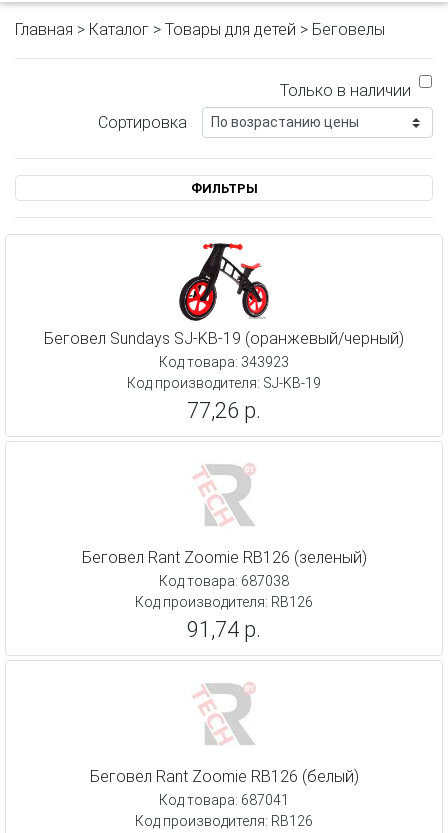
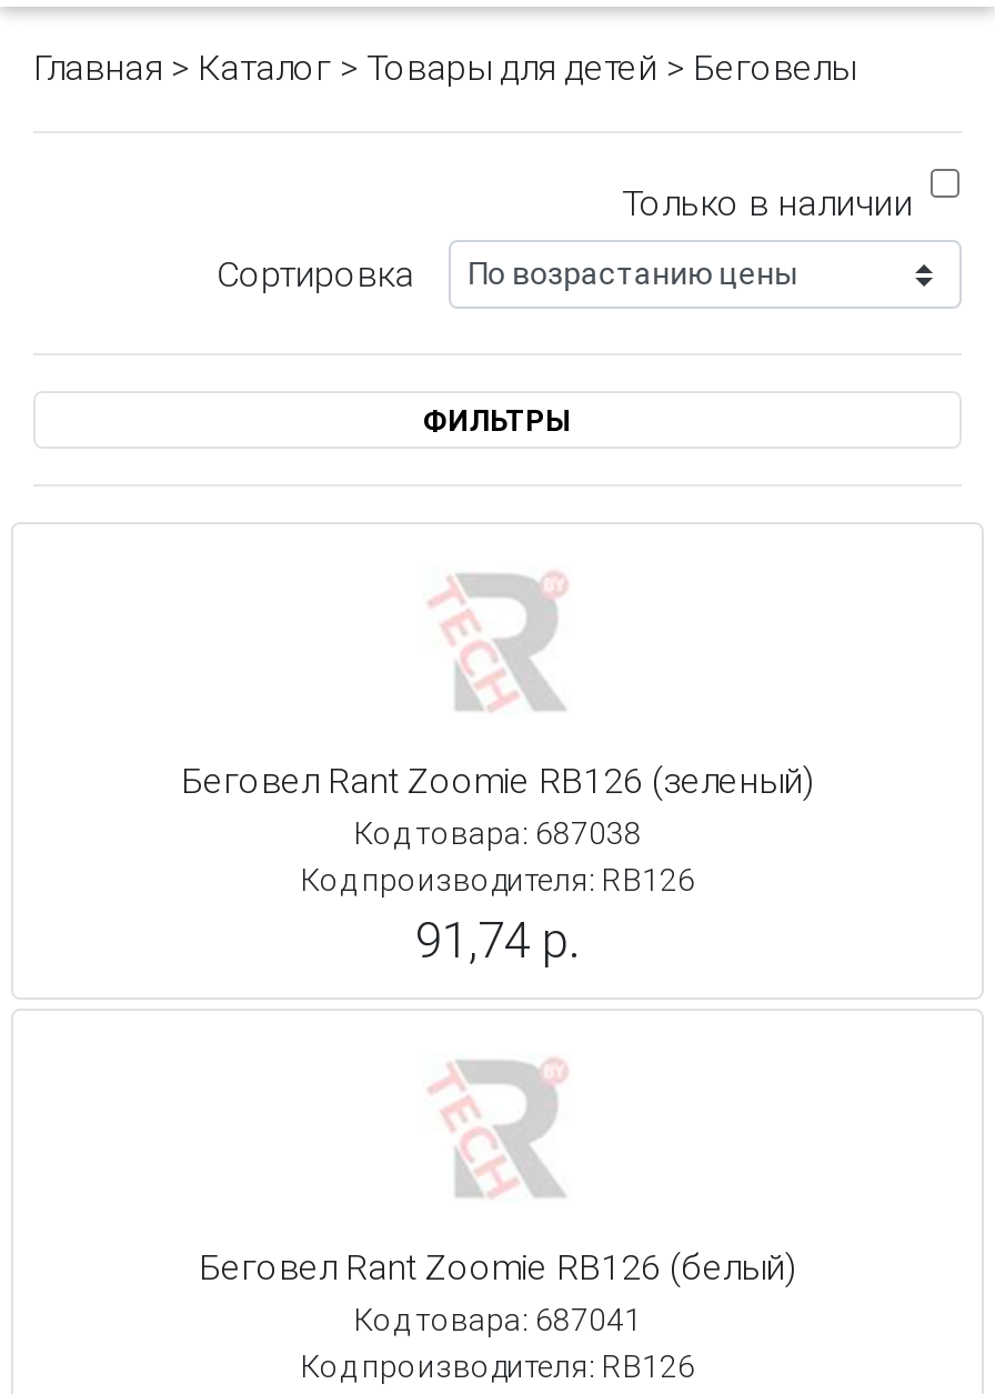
[44,242,404,423] [image] | Беговел Sundays SJ-KB-19 (оранжевый/черный) | Код товара: 343923 | Код производителя: SJ-KB-19 | 77,26 р. -> none

